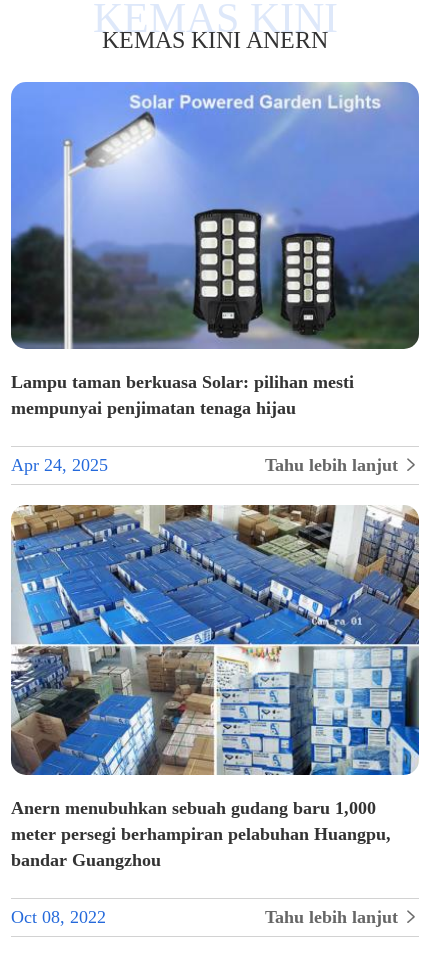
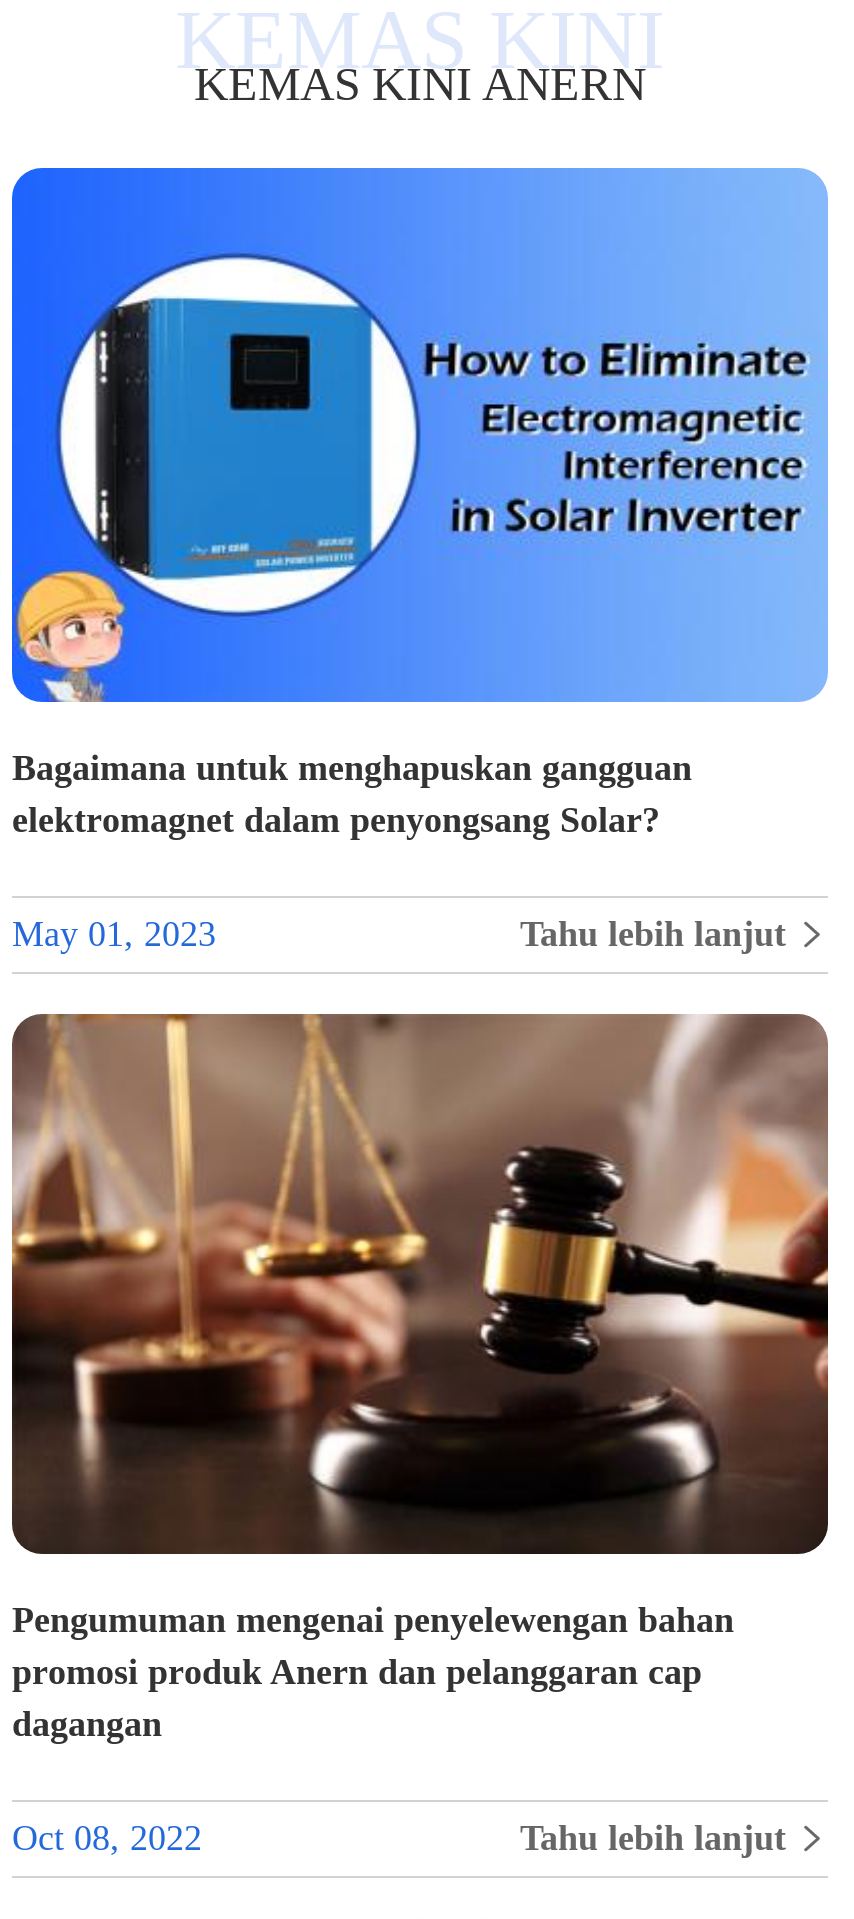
[10,82,420,418] [image] | Lampu taman berkuasa Solar: pilihan mesti | mempunyai penjimatan tenaga hijau -> [10,168,828,841] [image] | Bagaimana untuk menghapuskan gangguan | elektromagnet dalam penyongsang Solar?
[11,455,108,475] Apr 24, 2025 -> [12,915,216,955] May 01, 2023
[10,505,420,870] [image] | Anern menubuhkan sebuah gudang baru 1,000 | meter persegi berhampiran pelabuhan Huangpu, | bandar Guangzhou -> [10,1012,830,1744] [image] | Pengumuman mengenai penyelewengan bahan | promosi produk Anern dan pelanggaran cap | dagangan

